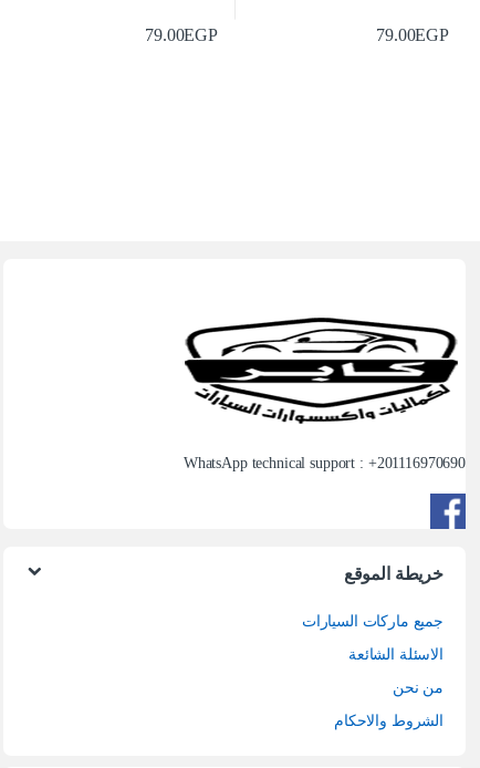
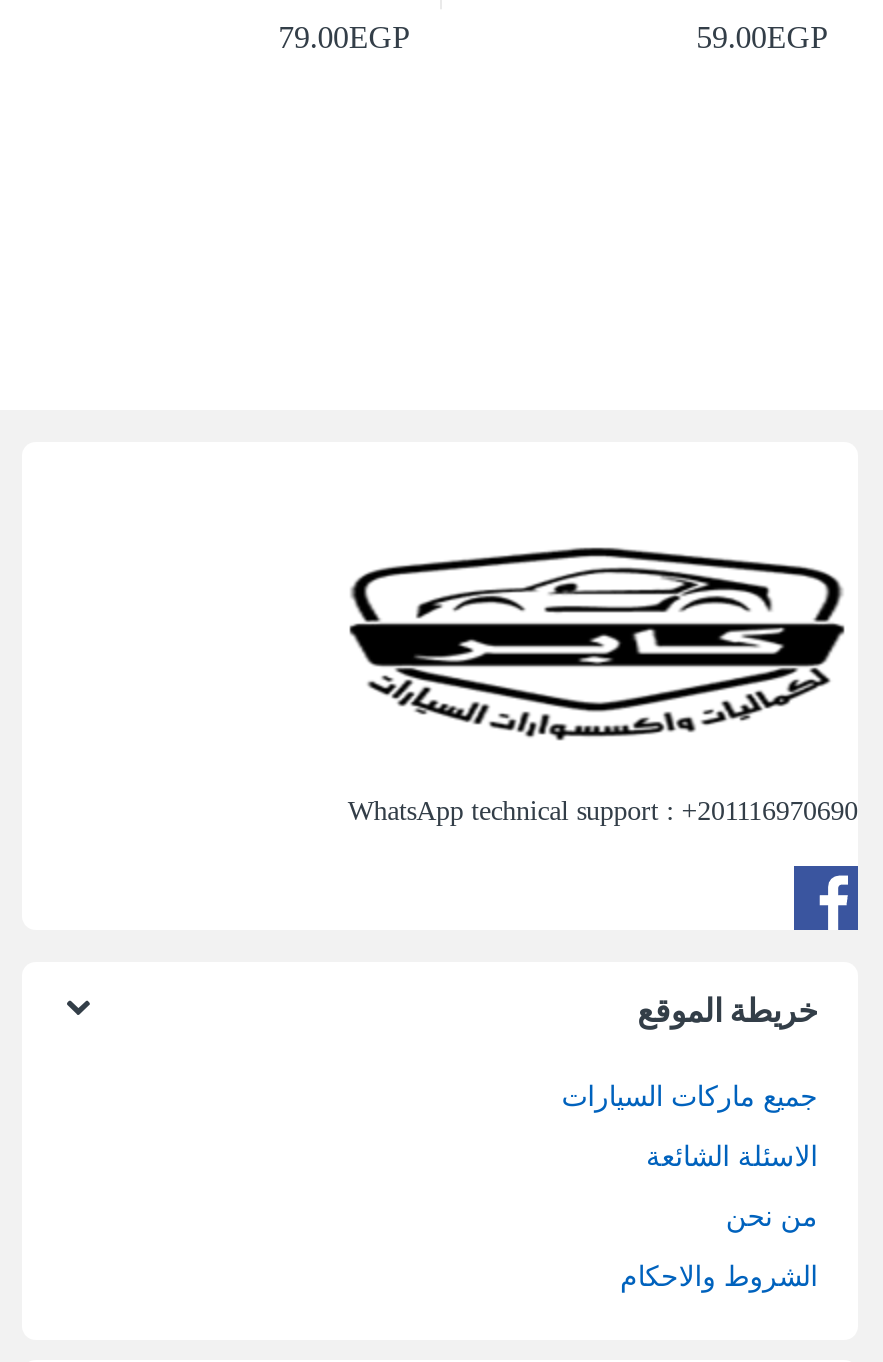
[376,26,449,44] 79.00EGP -> [696,20,828,54] 59.00EGP

